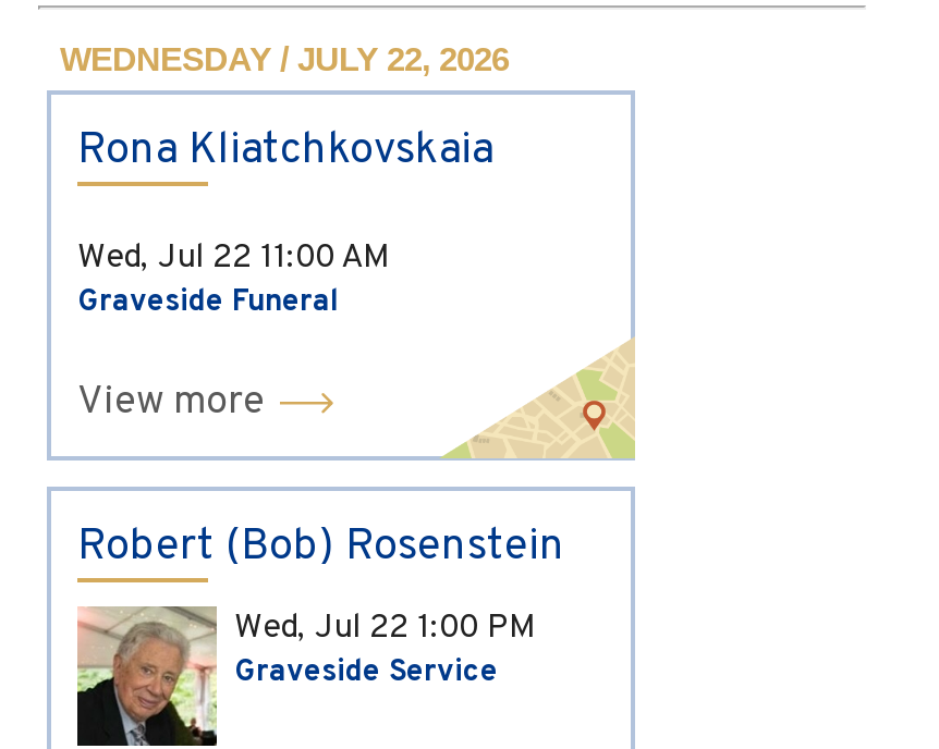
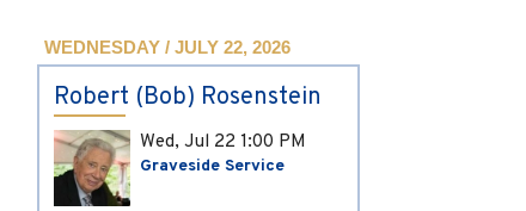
[77,124,493,429] Rona Kliatchkovskaia | Wed, Jul 22 11:00 AM | Graveside Funeral | View more -> none

